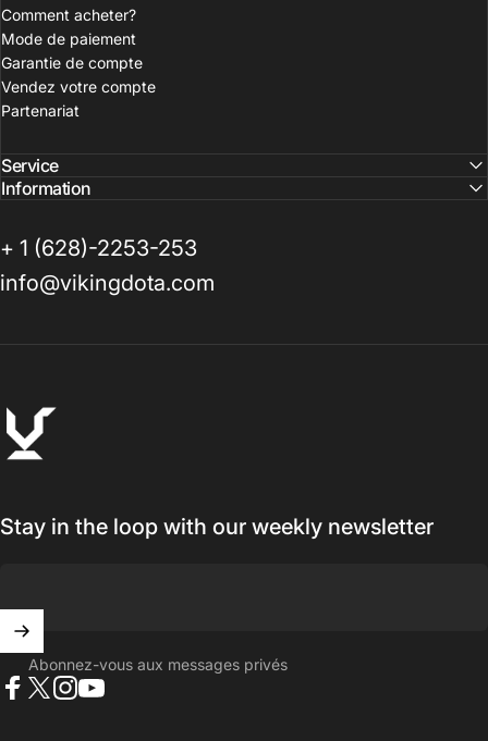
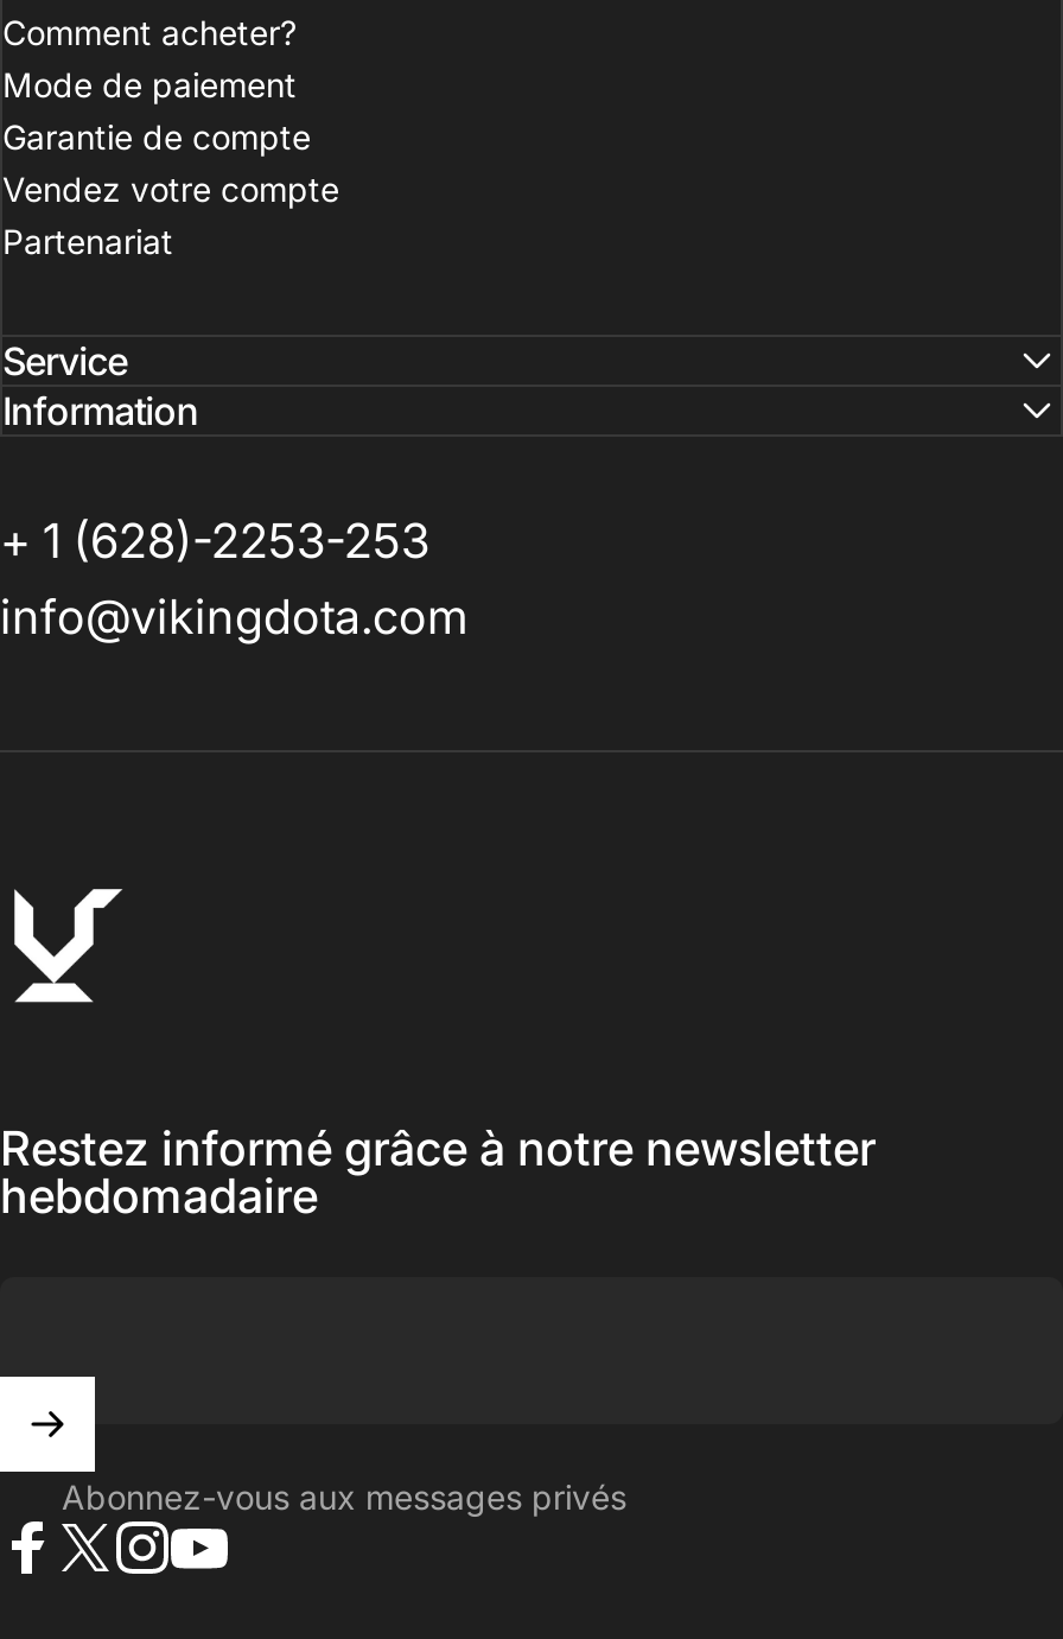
[0,514,434,540] Stay in the loop with our weekly newsletter -> [0,1121,876,1226] Restez informé grâce à notre newsletter | hebdomadaire

